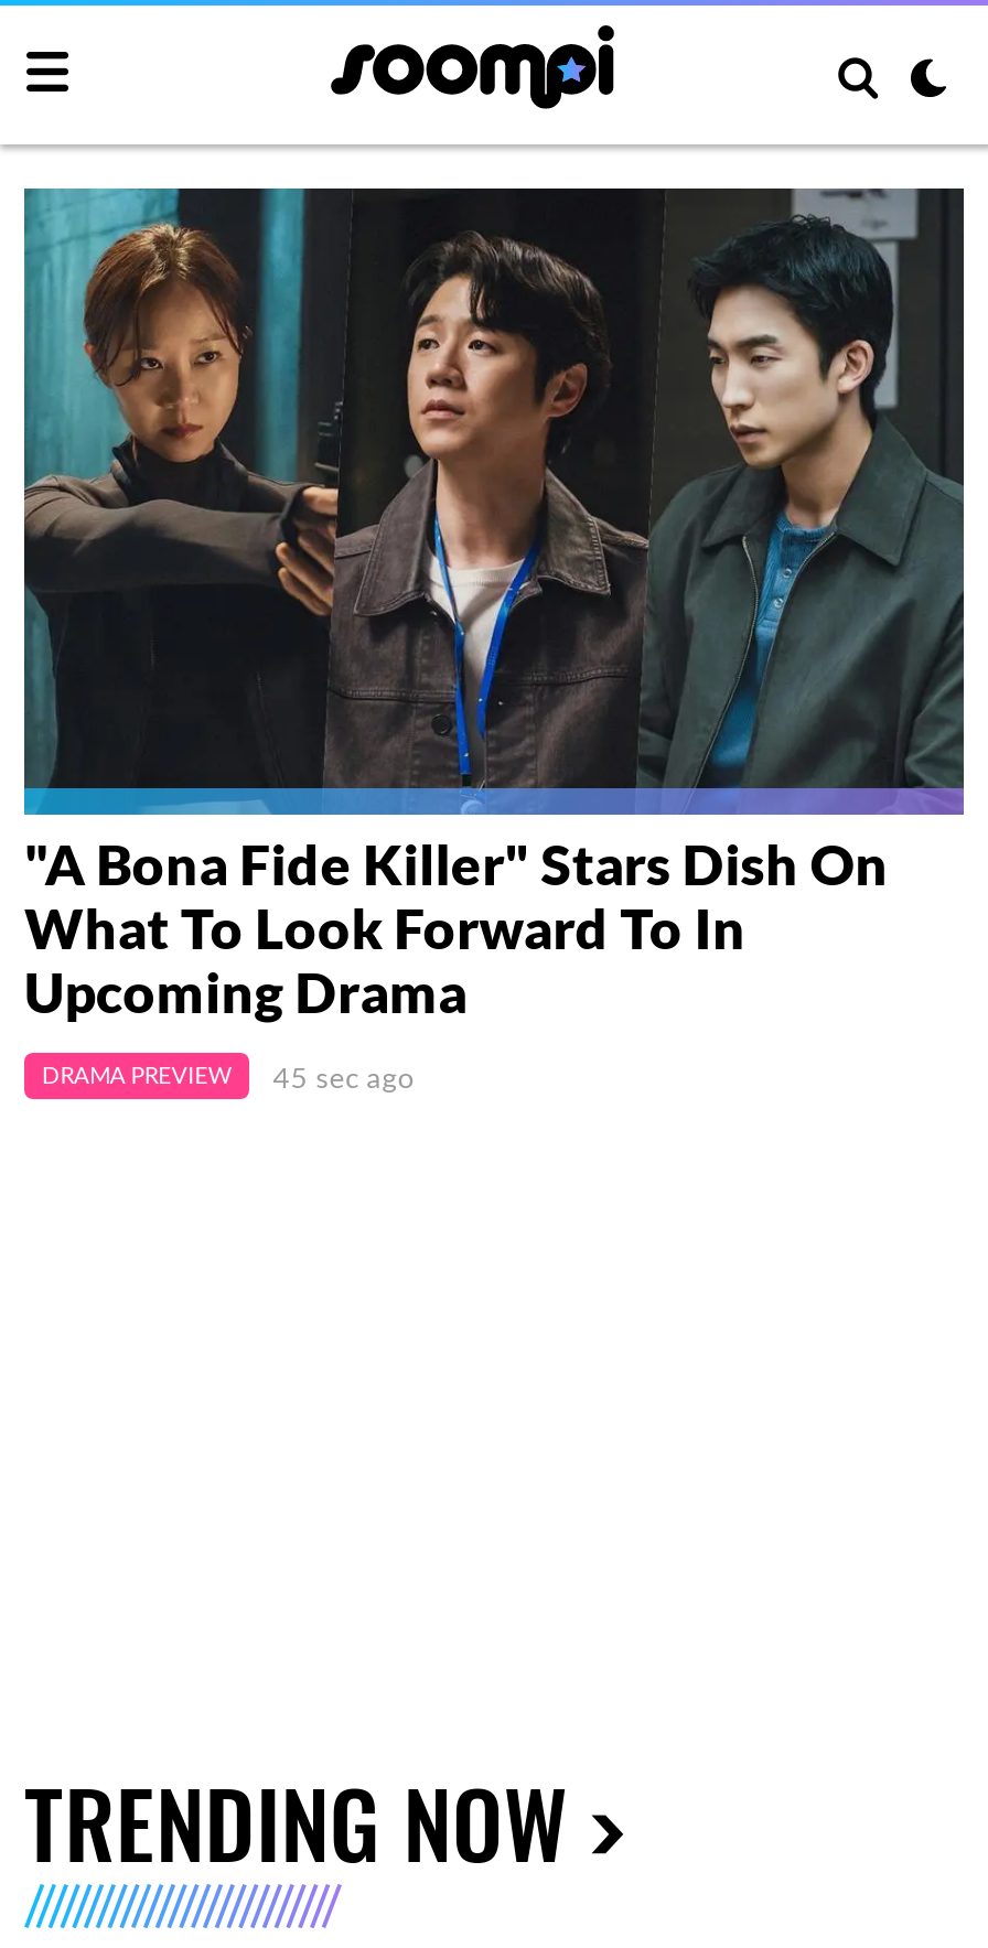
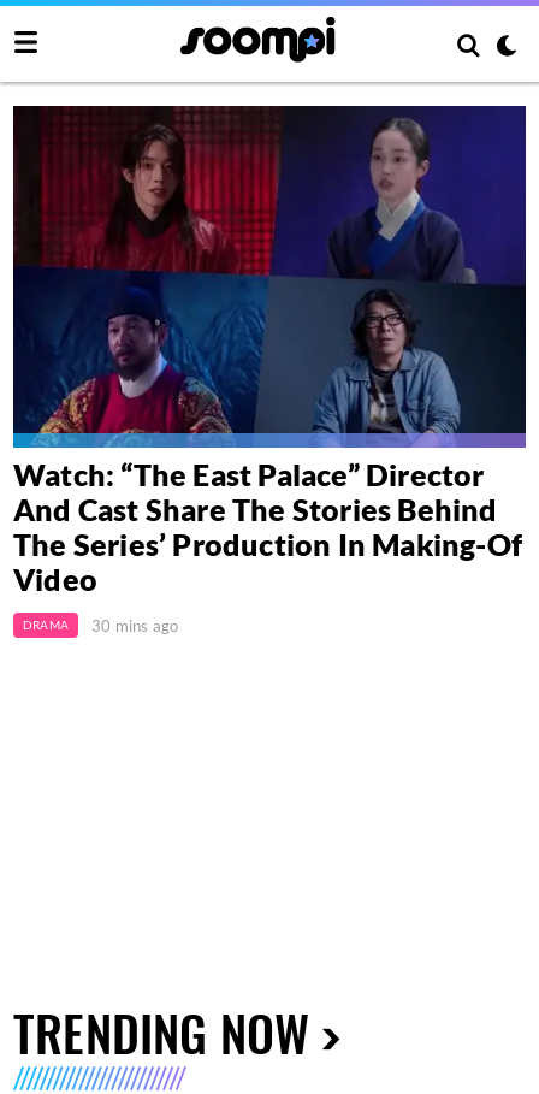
[22,186,964,1023] [image] | "A Bona Fide Killer" Stars Dish On | What To Look Forward To In | Upcoming Drama -> [12,105,526,597] [image] | Watch: “The East Palace” Director | And Cast Share The Stories Behind | The Series’ Production In Making-Of | Video
[42,1059,414,1094] DRAMA PREVIEW | 45 sec ago -> [23,616,178,635] DRAMA | 30 mins ago

